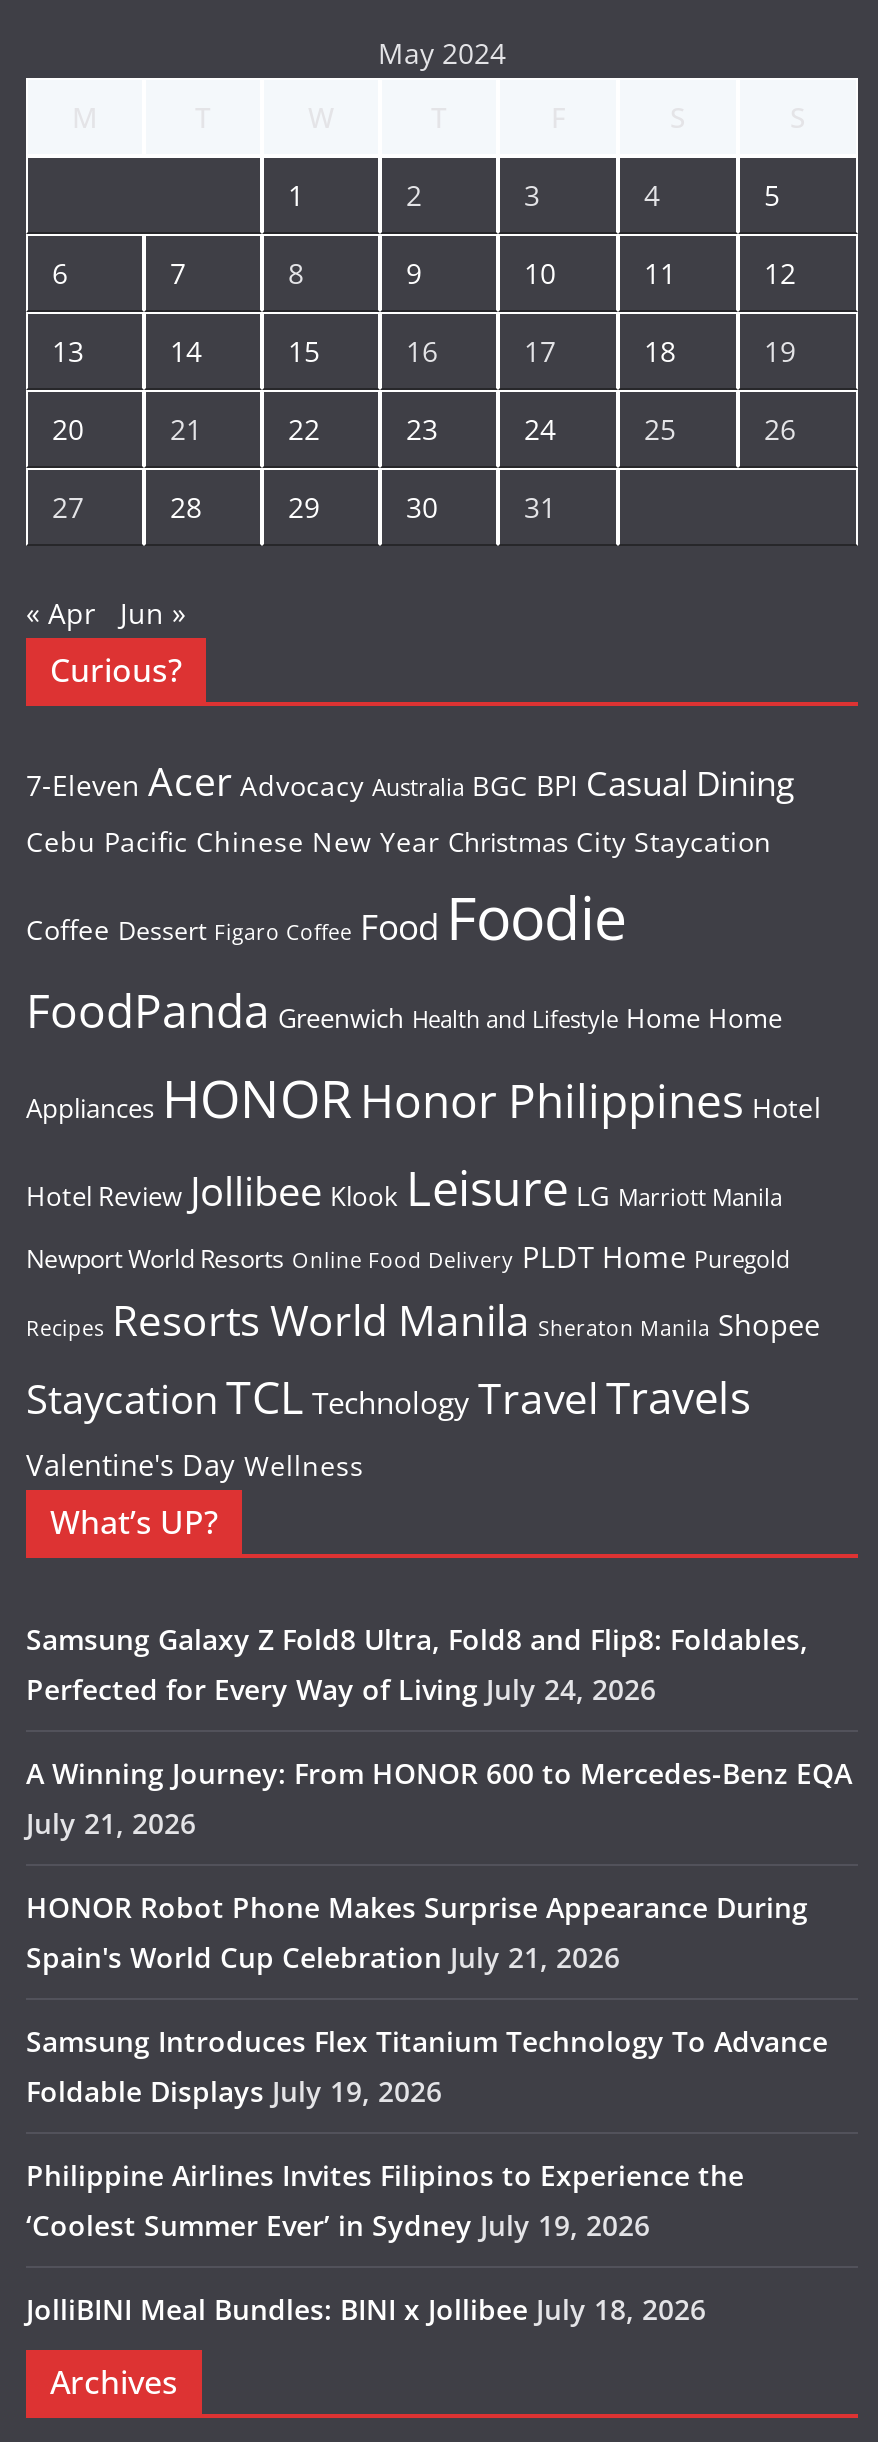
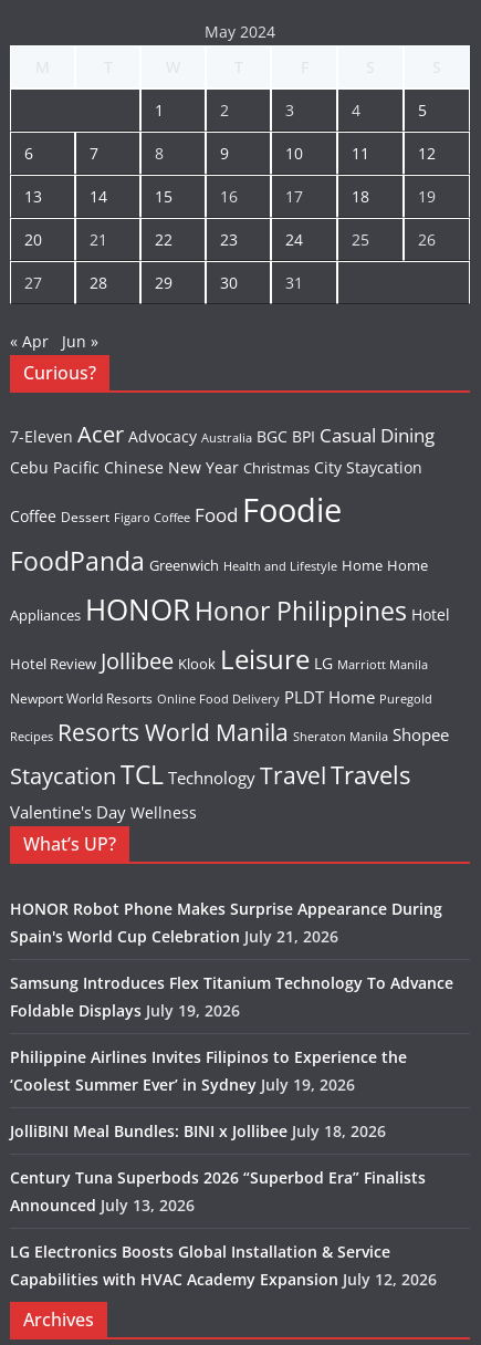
[26,1621,852,1843] Samsung Galaxy Z Fold8 Ultra, Fold8 and Flip8: Foldables, | Perfected for Every Way of Living July 24, 2026 | A Winning Journey: From HONOR 600 to Mercedes-Benz EQA | July 21, 2026 -> none
moved [26,1889,828,2329] -> [10,899,453,1142]: HONOR Robot Phone Makes Surprise Appearance During | Spain's World Cup Celebration July 21, 2026 | Samsung Introduces Flex Titanium Technology To Advance | Foldable Displays July 19, 2026 | Philippine Airlines Invites Filipinos to Experience the | ‘Coolest Summer Ever’ in Sydney July 19, 2026 | JolliBINI Meal Bundles: BINI x Jollibee July 18, 2026
none -> [10,1167,437,1290] Century Tuna Superbods 2026 “Superbod Era” Finalists | Announced July 13, 2026 | LG Electronics Boosts Global Installation & Service | Capabilities with HVAC Academy Expansion July 12, 2026

